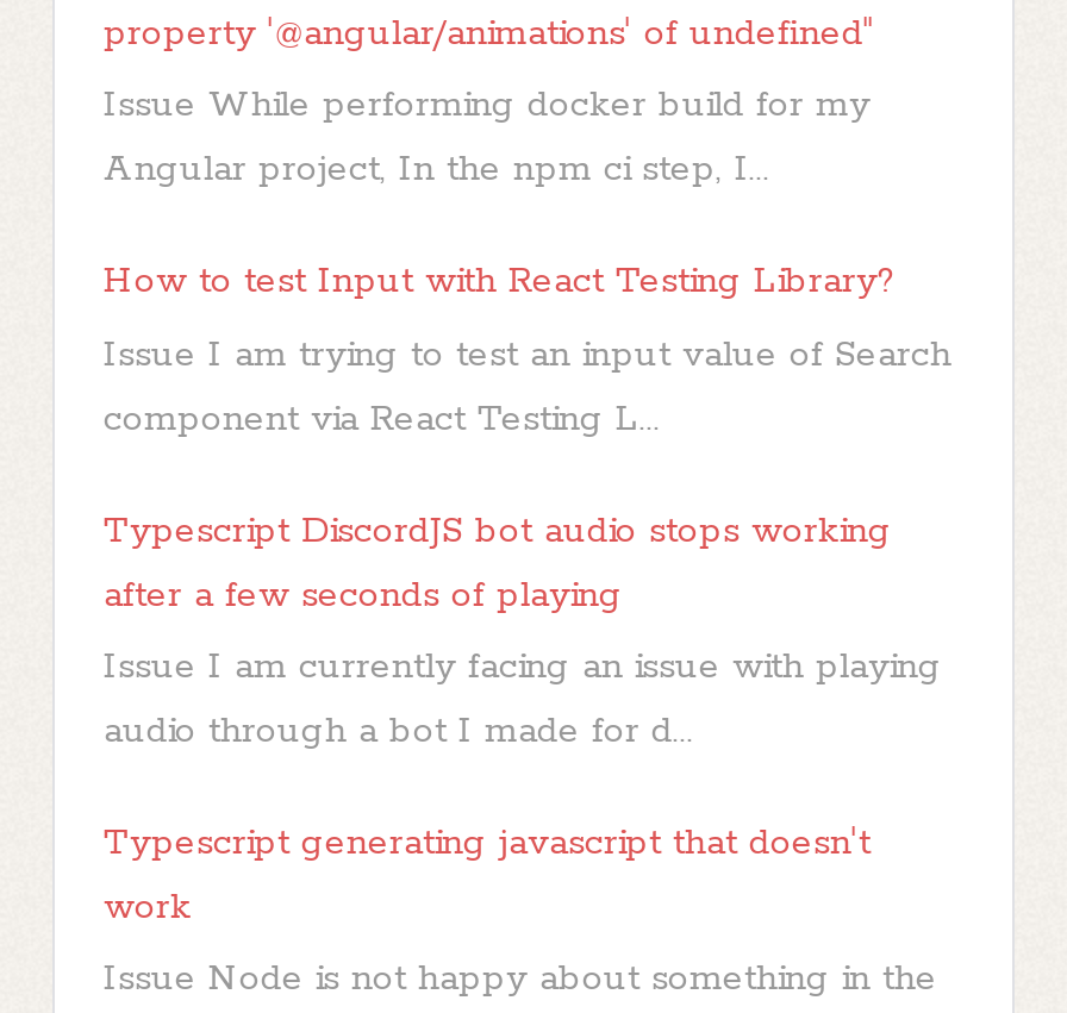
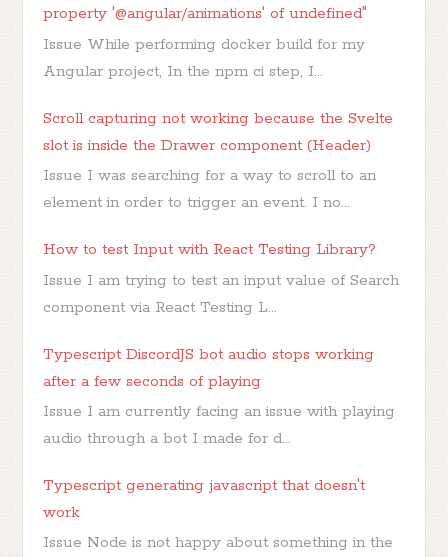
none -> [43,109,393,212] Scroll capturing not working because the Svelte | slot is inside the Drawer component (Header) | Issue I was searching for a way to scroll to an | element in order to trigger an event. I no...

